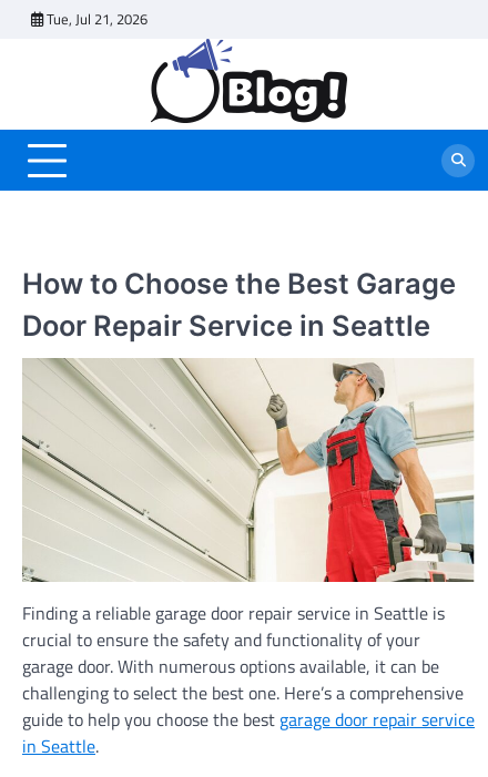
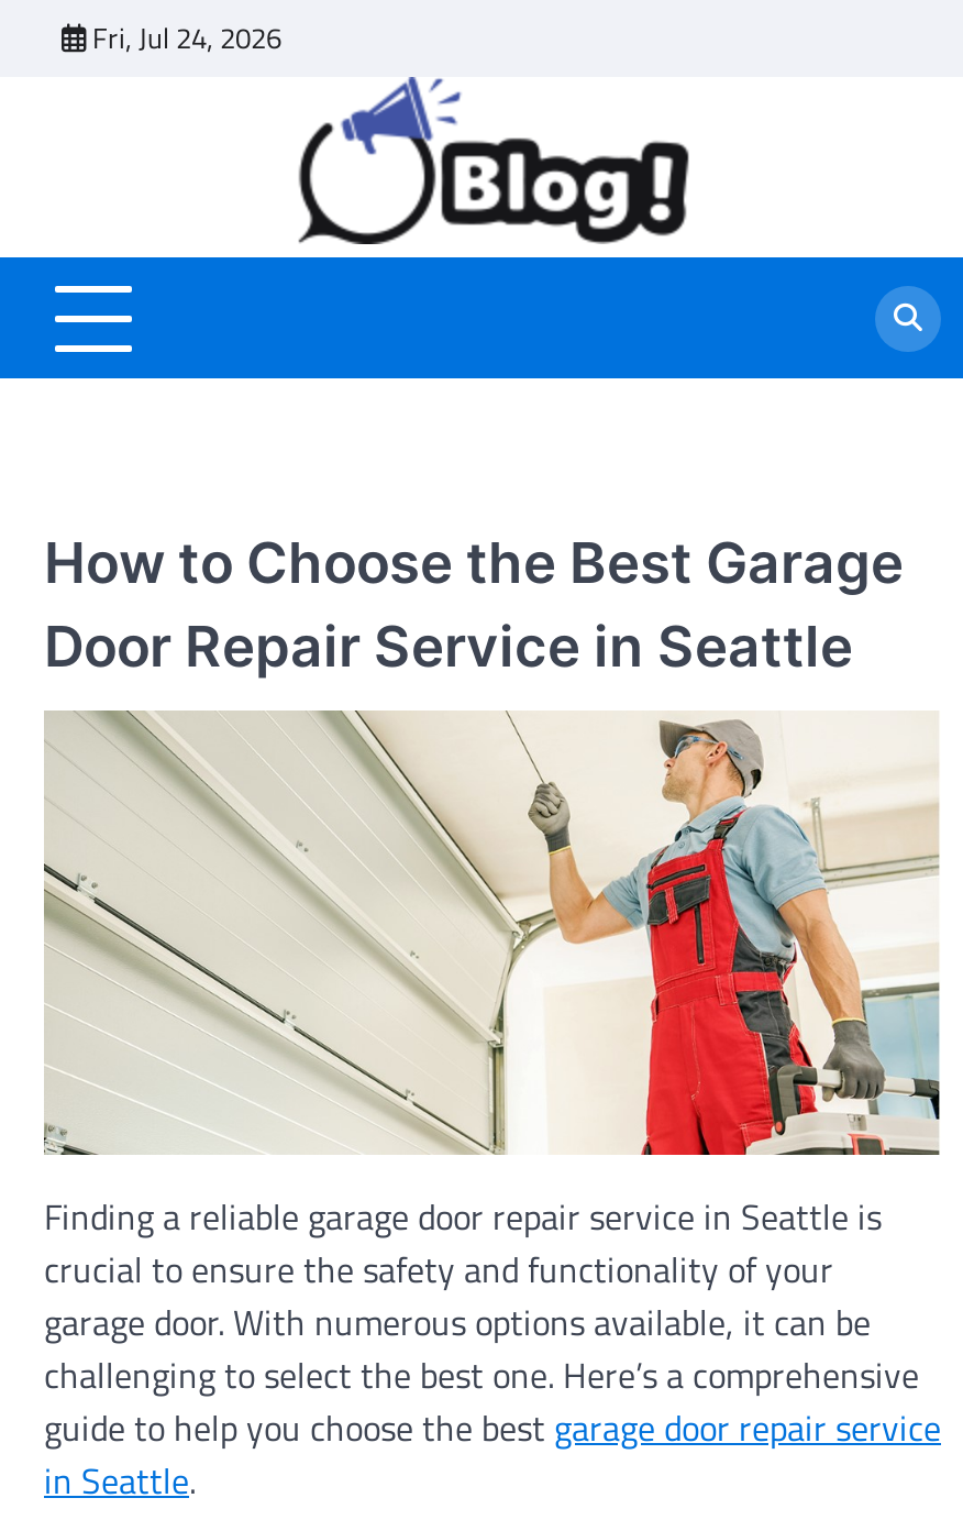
[47,8,148,30] Tue, Jul 21, 2026 -> [92,15,281,59] Fri, Jul 24, 2026

